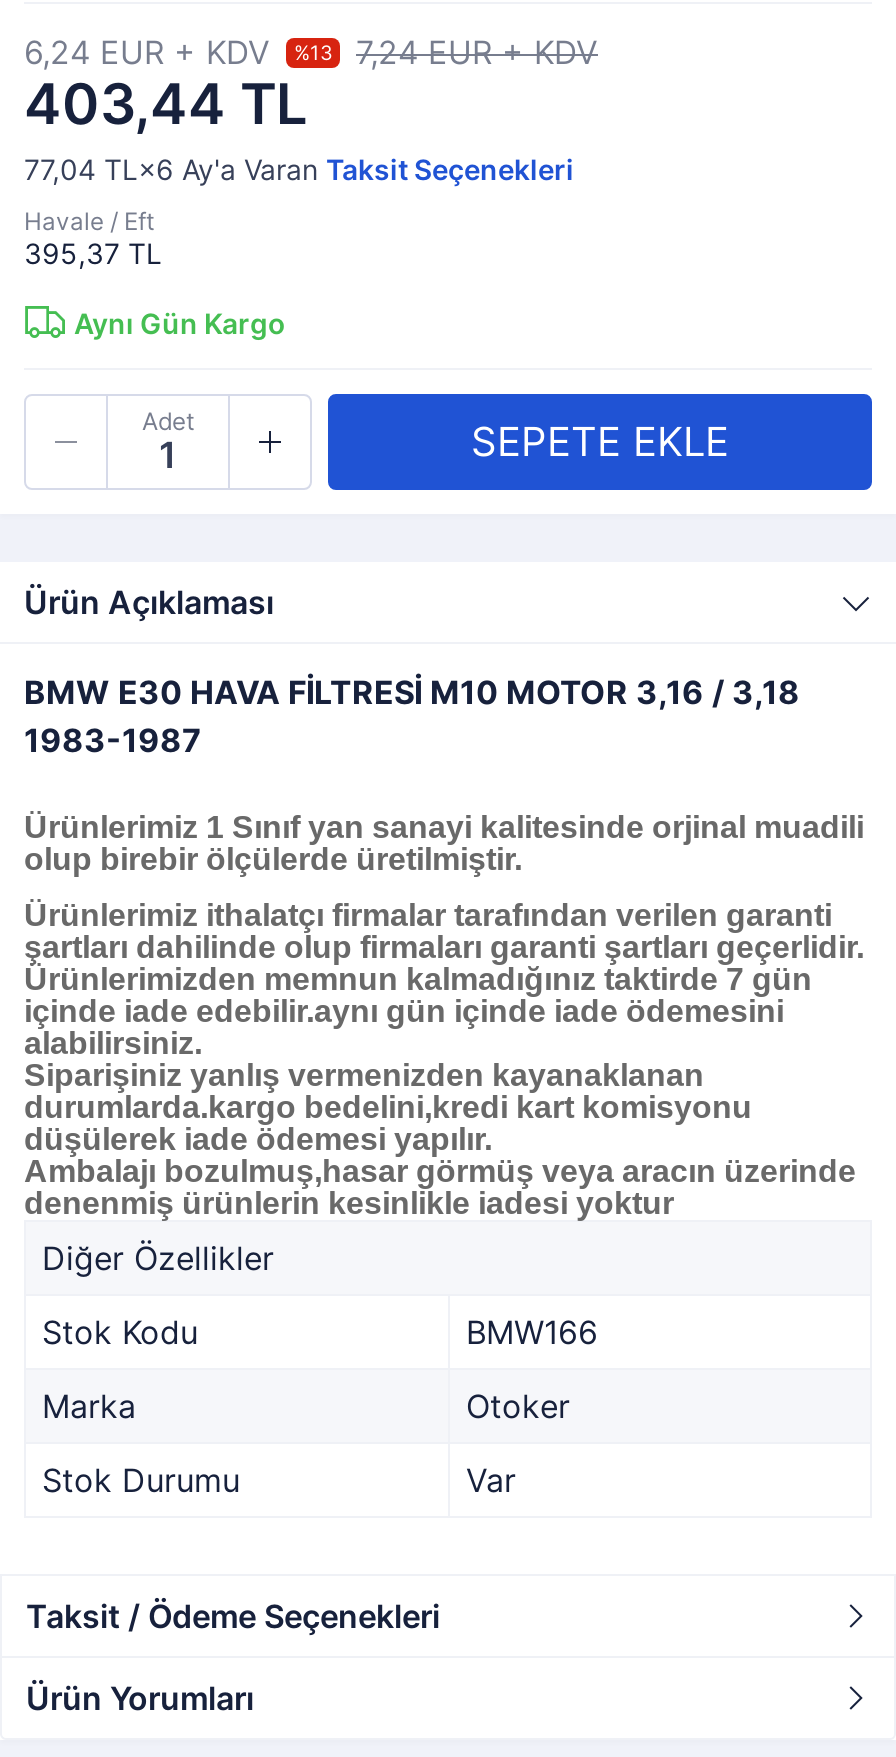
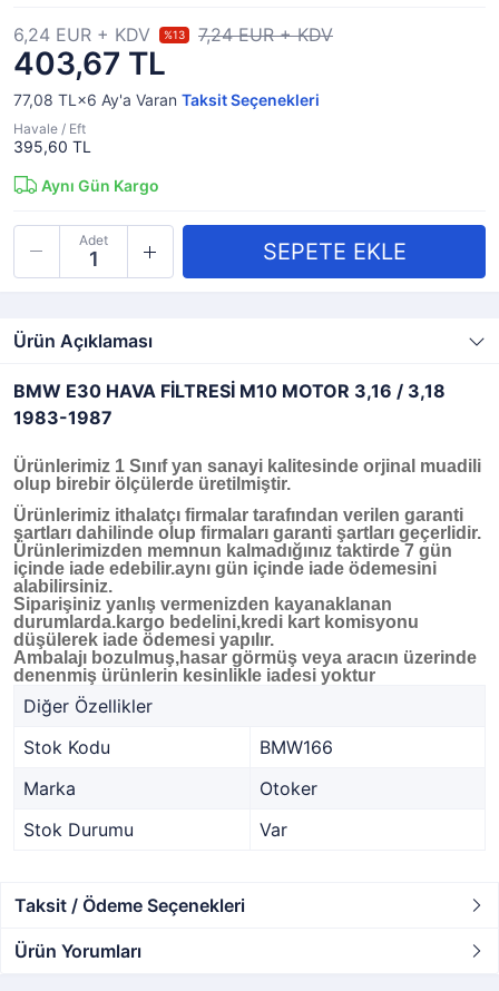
[24,70,308,138] 403,44 TL -> [13,45,166,82] 403,67 TL
[24,152,574,186] 77,04 TL×6 Ay'a Varan Taksit Seçenekleri -> [13,90,320,109] 77,08 TL×6 Ay'a Varan Taksit Seçenekleri
[24,236,162,270] 395,37 TL -> [13,137,91,156] 395,60 TL

